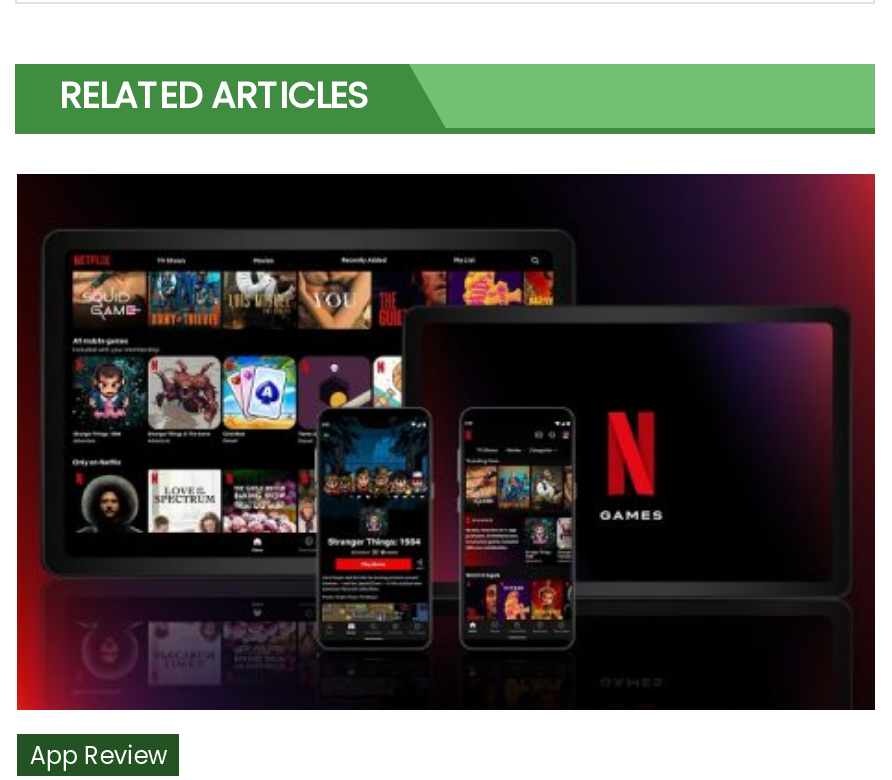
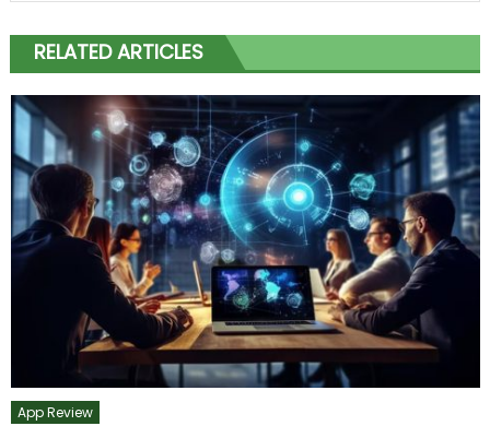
[15,172,877,712] [image] -> [10,94,481,389] [image]

